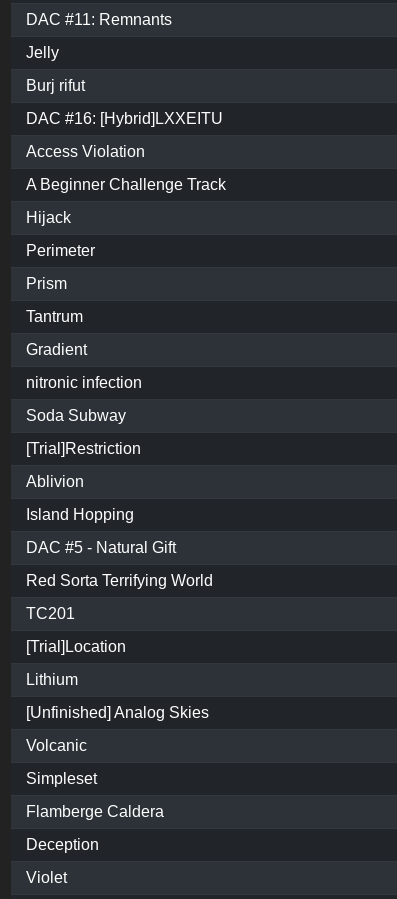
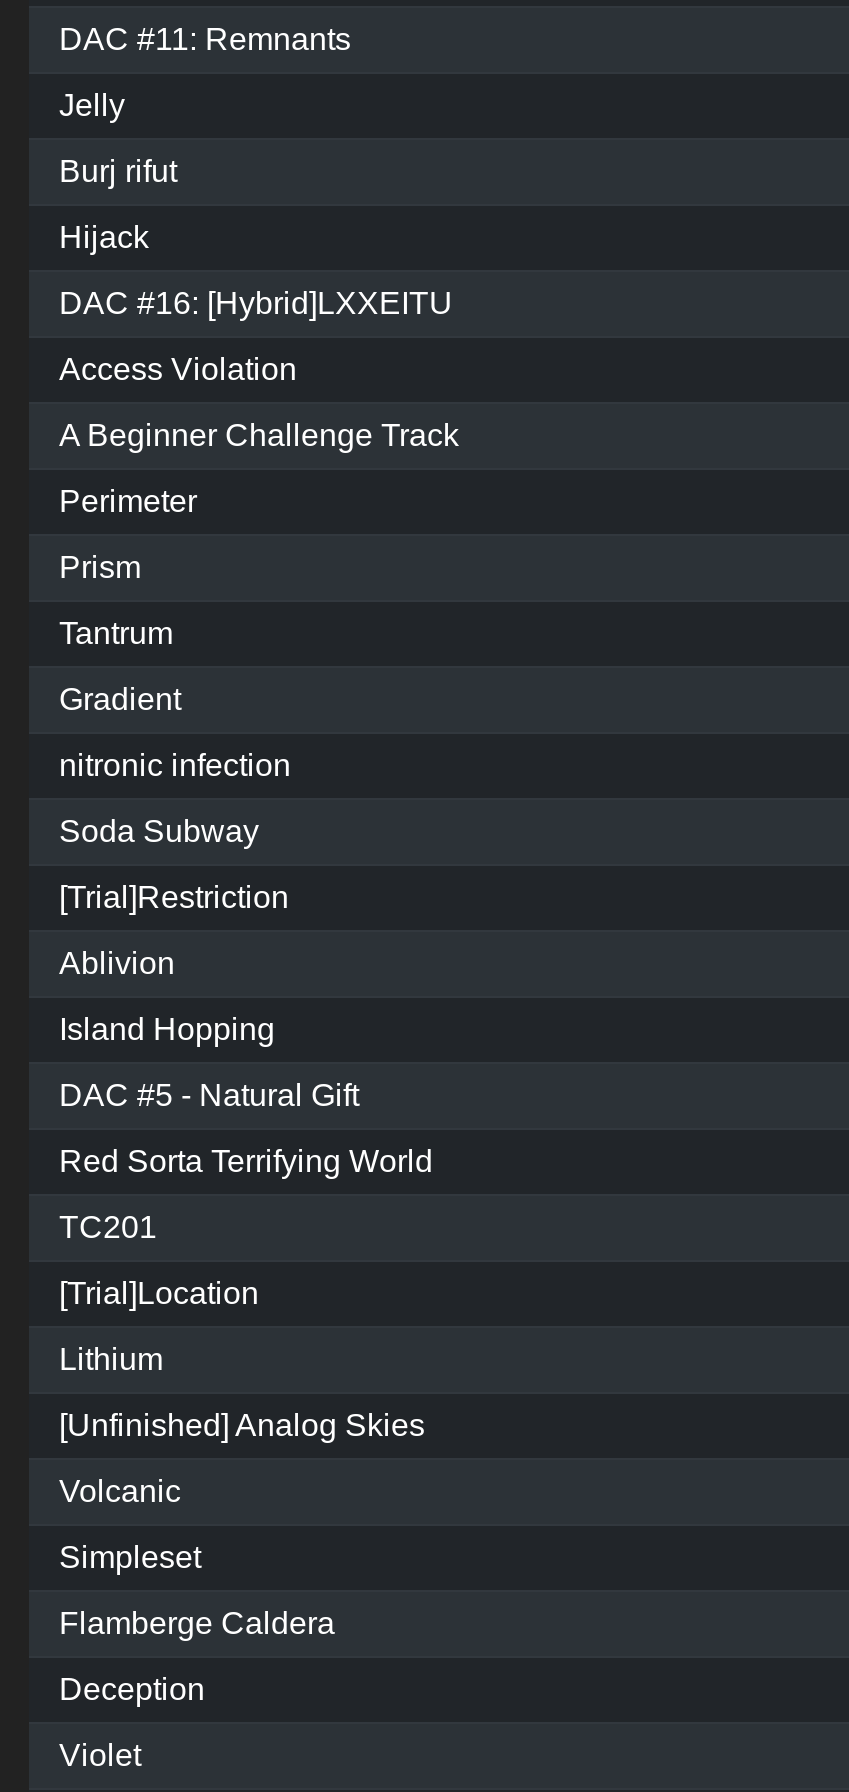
moved [26,110,226,193] -> [59,286,459,452]: DAC #16: [Hybrid]LXXEITU | Access Violation | A Beginner Challenge Track
moved [26,209,71,226] -> [59,220,149,254]: Hijack

